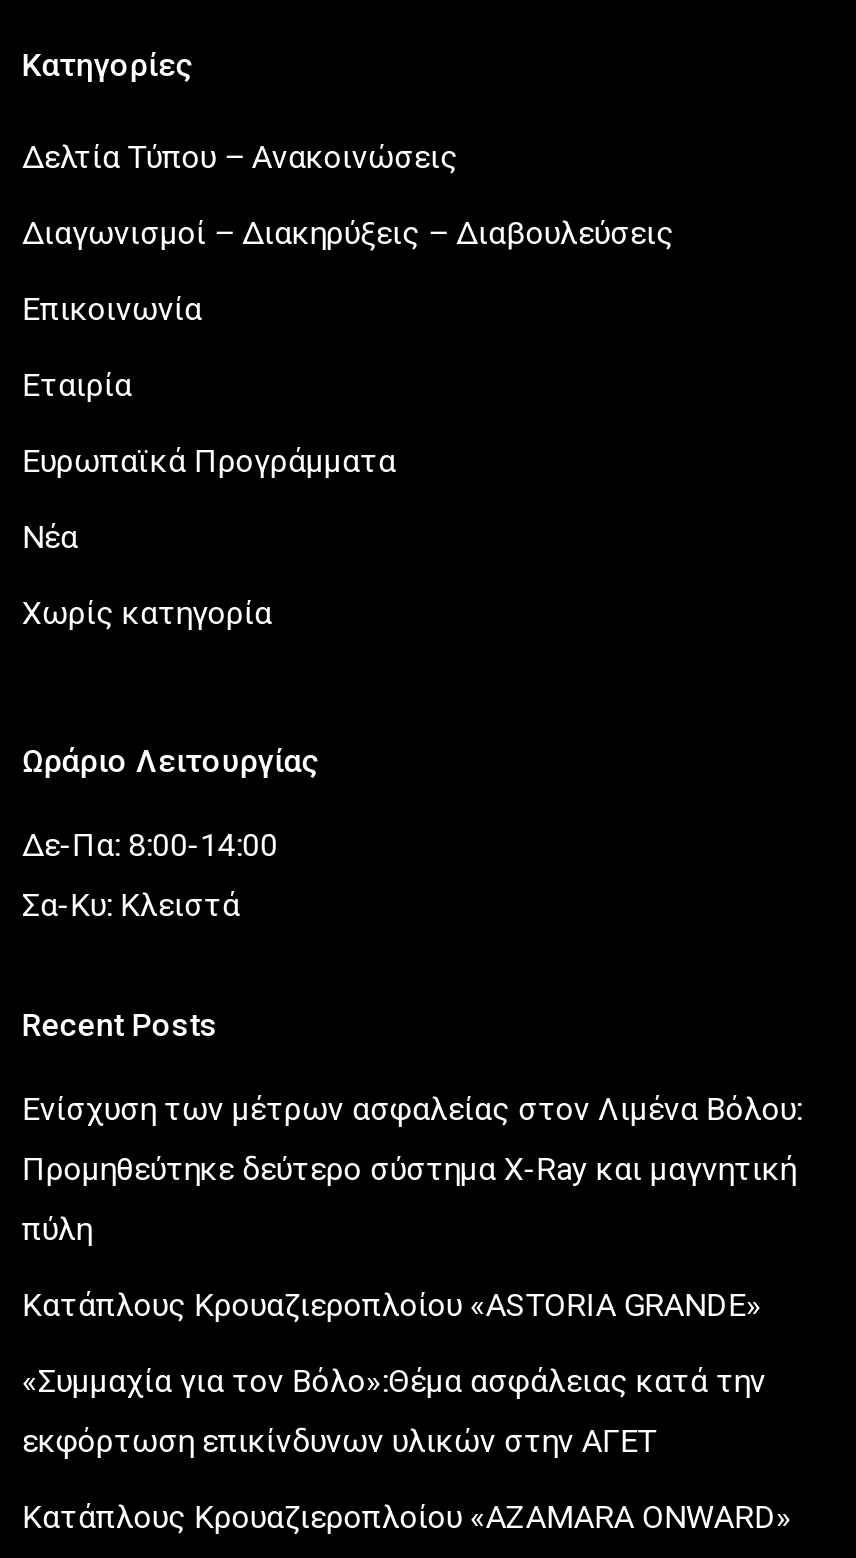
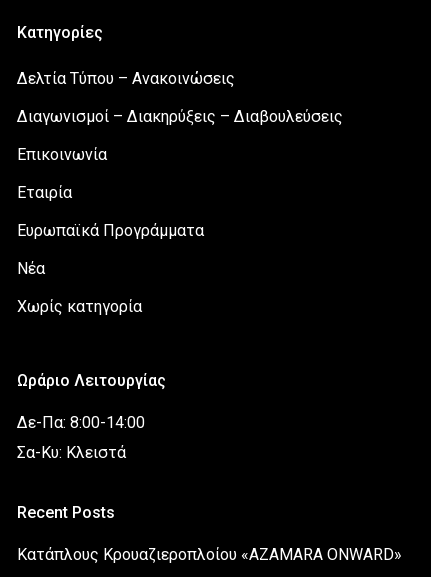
[22,1090,802,1460] Ενίσχυση των μέτρων ασφαλείας στον Λιμένα Βόλου: | Προμηθεύτηκε δεύτερο σύστημα X-Ray και μαγνητική | πύλη | Κατάπλους Κρουαζιεροπλοίου «ASTORIA GRANDE» | «Συμμαχία για τον Βόλο»:Θέμα ασφάλειας κατά την | εκφόρτωση επικίνδυνων υλικών στην ΑΓΕΤ -> none

